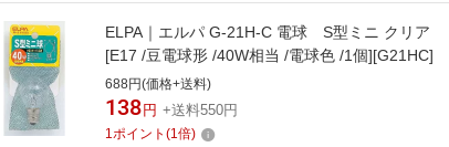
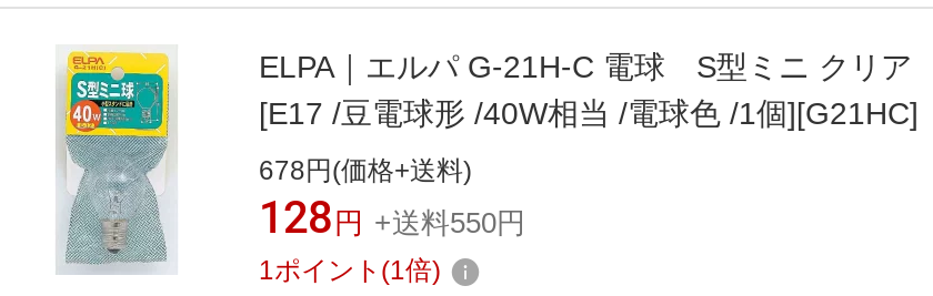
[105,76,211,92] 688円(価格+送料) -> [259,155,472,186] 678円(価格+送料)
[105,94,238,120] 138円 +送料550円 -> [259,191,525,244] 128円 +送料550円

